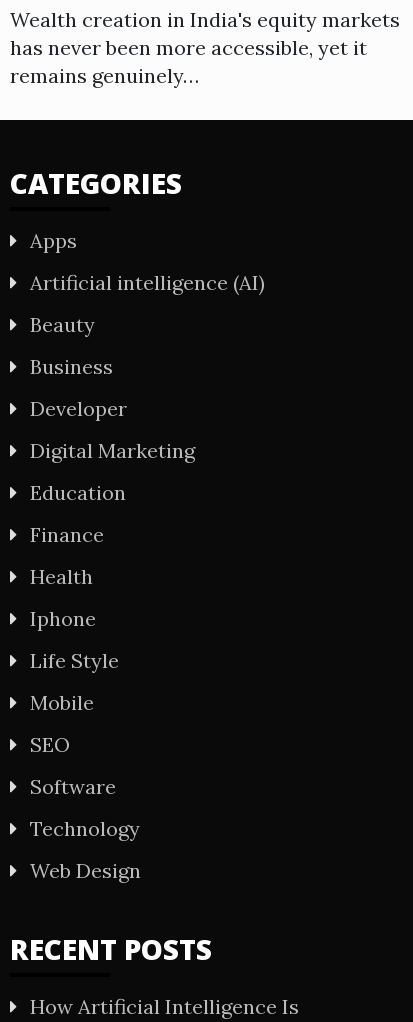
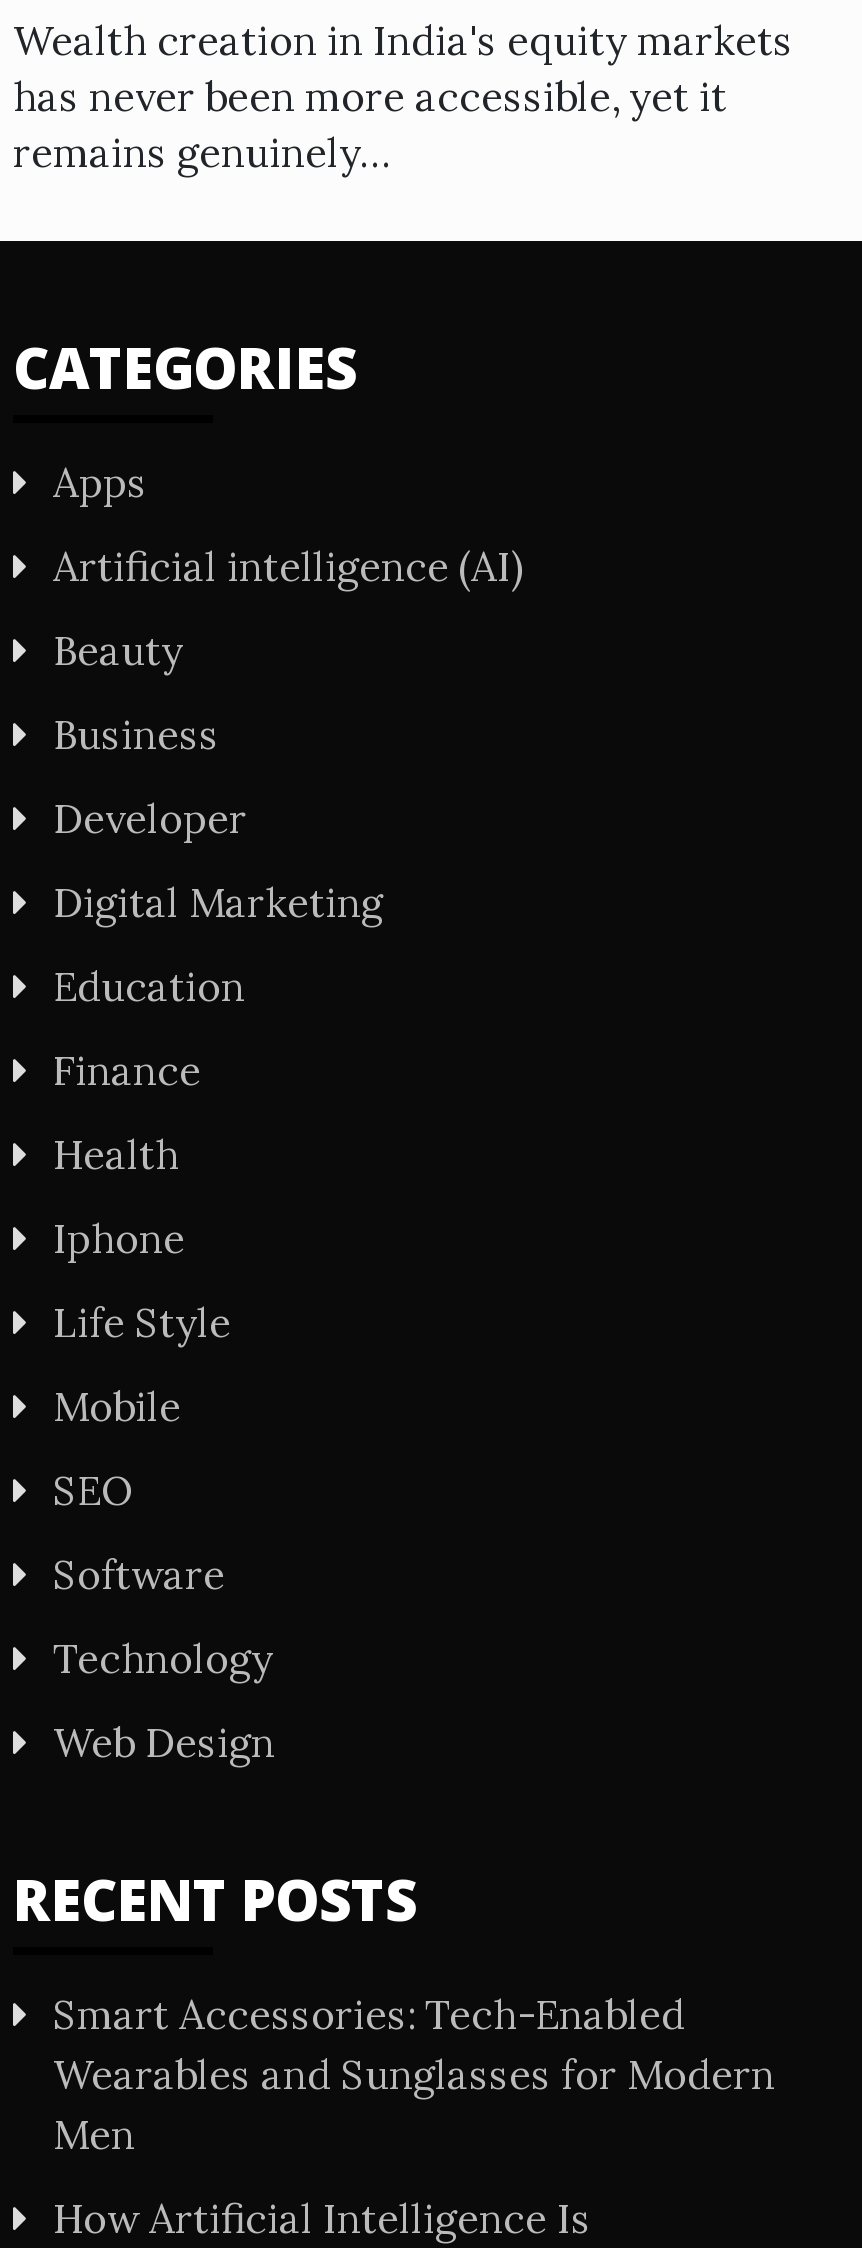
none -> [53,1988,775,2158] Smart Accessories: Tech-Enabled | Wearables and Sunglasses for Modern | Men

